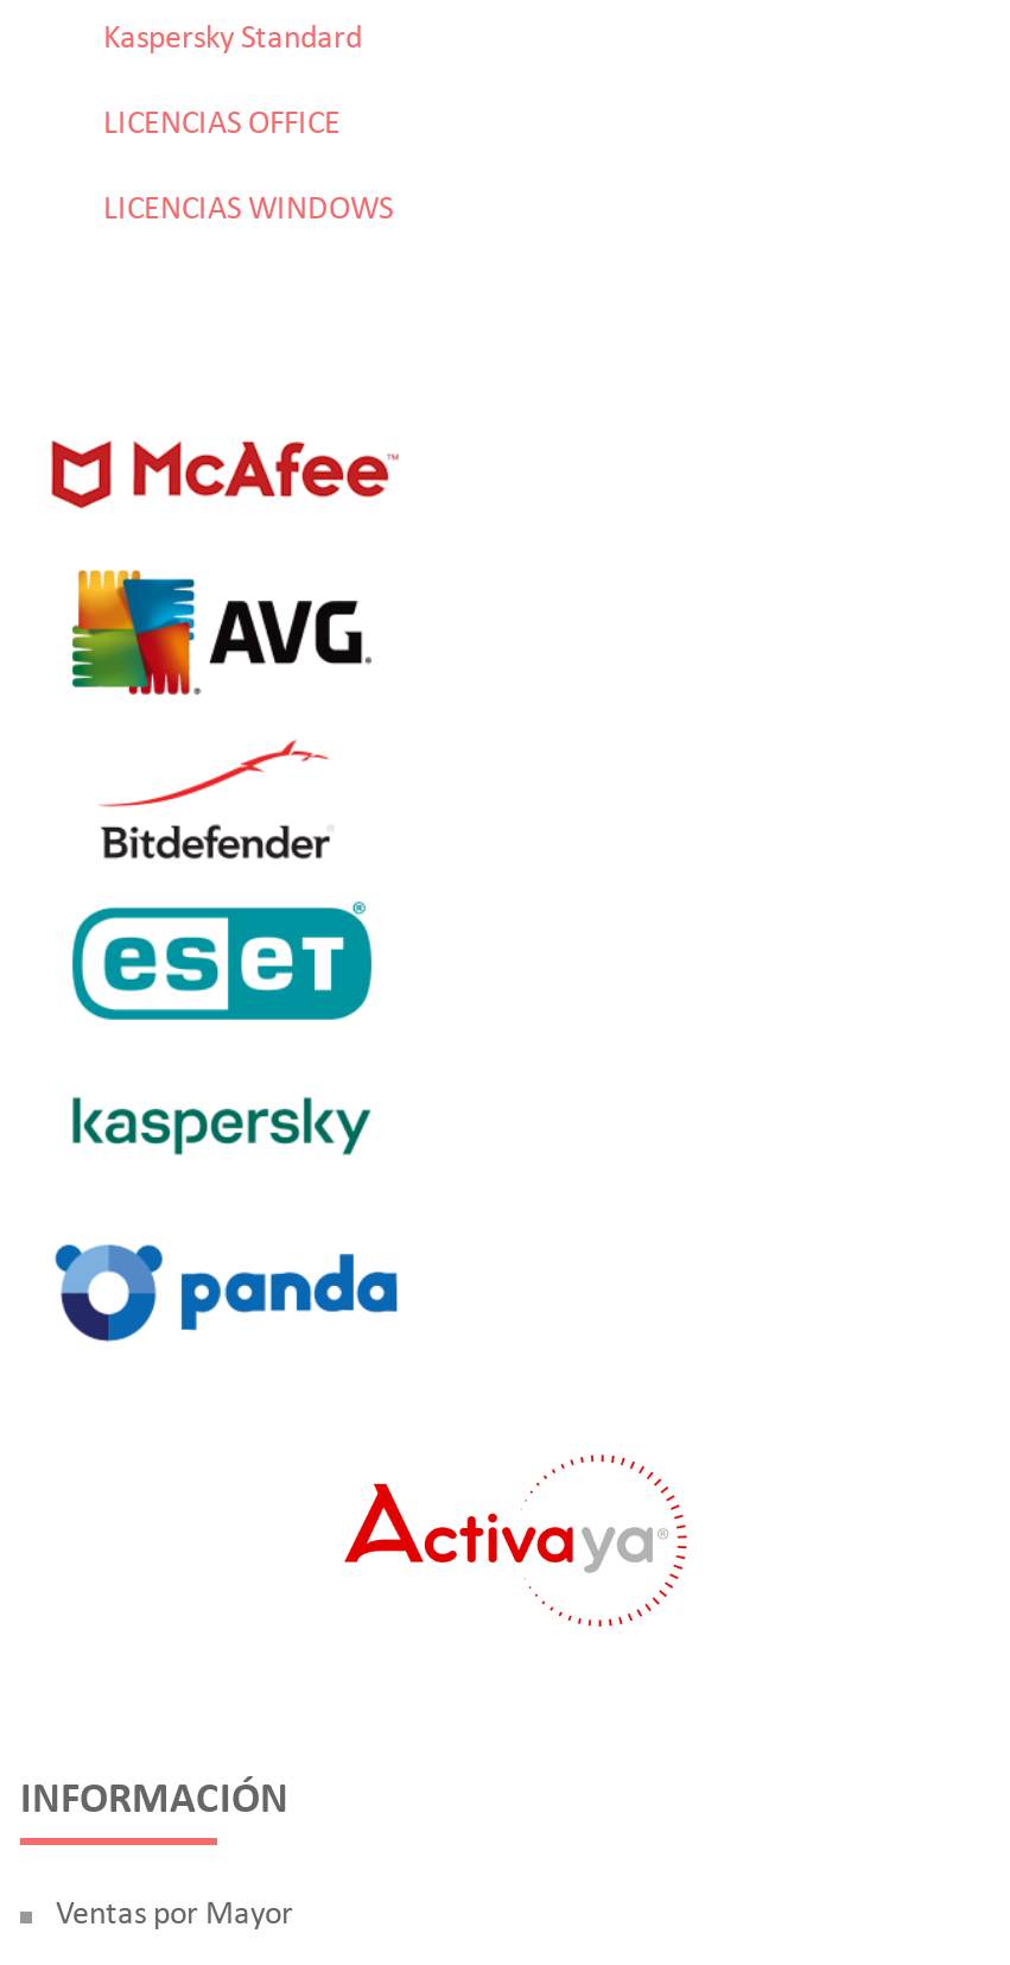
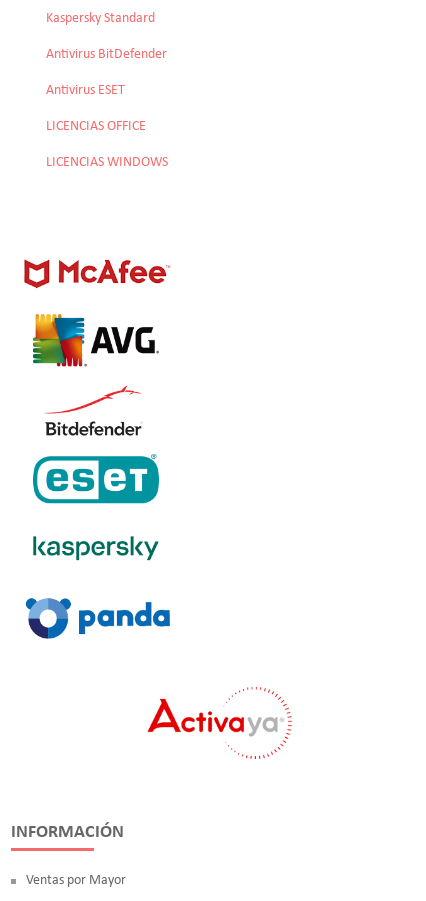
none -> [46,47,167,98] Antivirus BitDefender | Antivirus ESET

